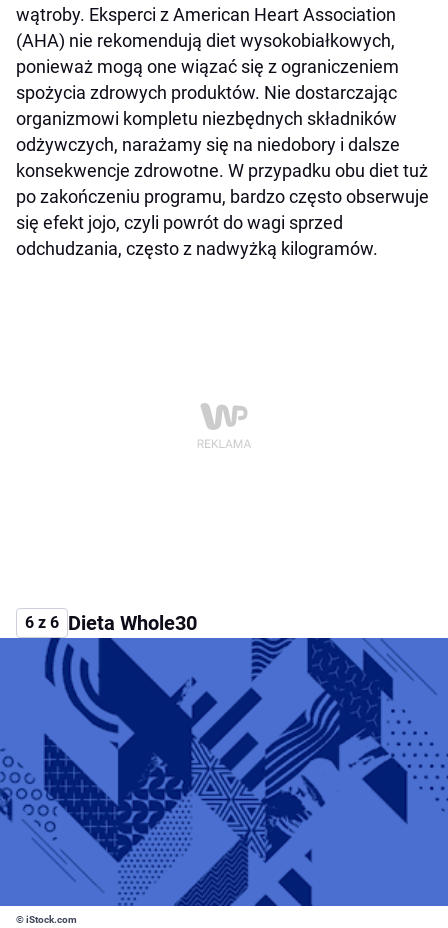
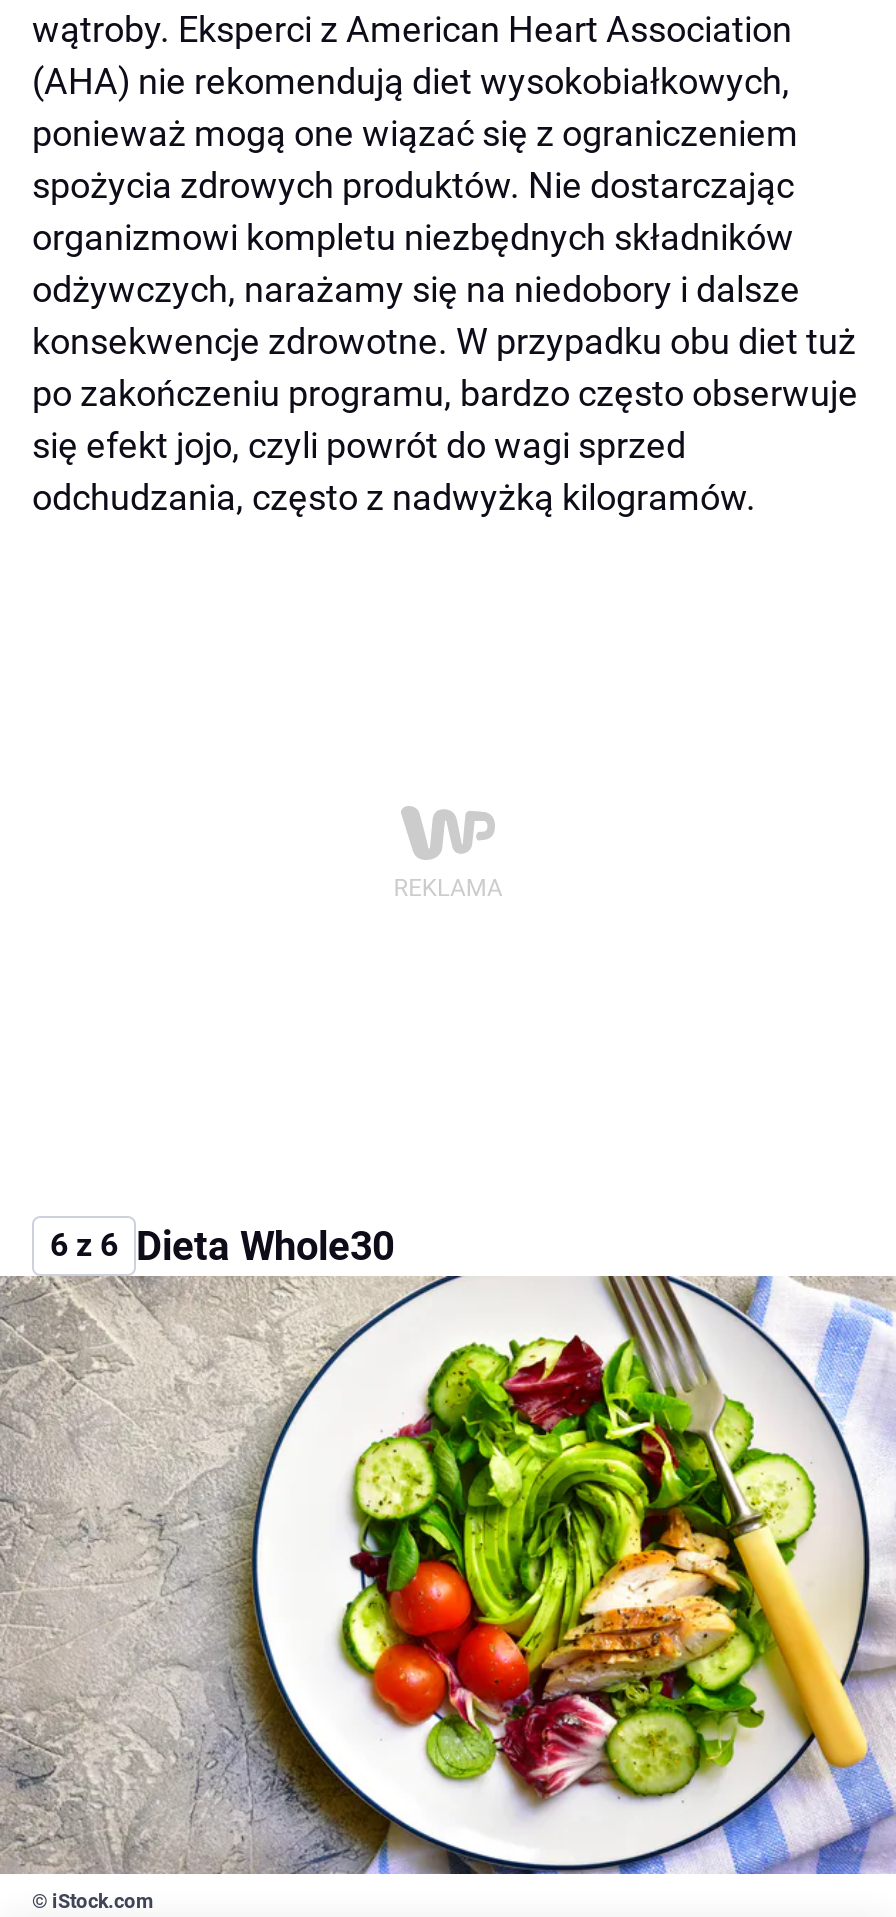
[3,637,445,907] [image] -> [6,1274,890,1874] [image]

